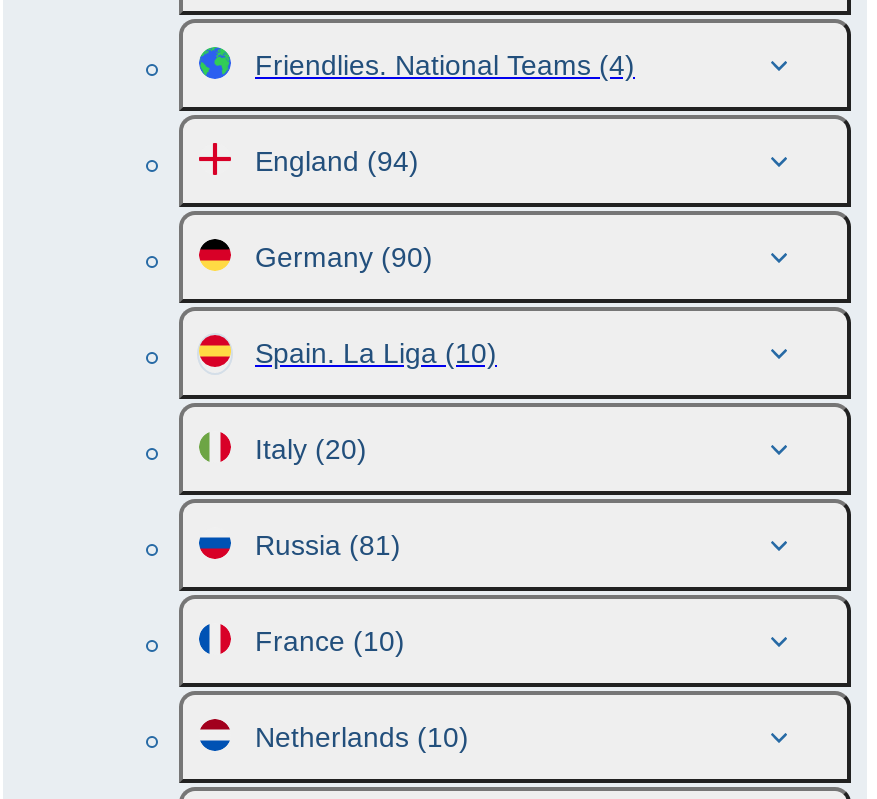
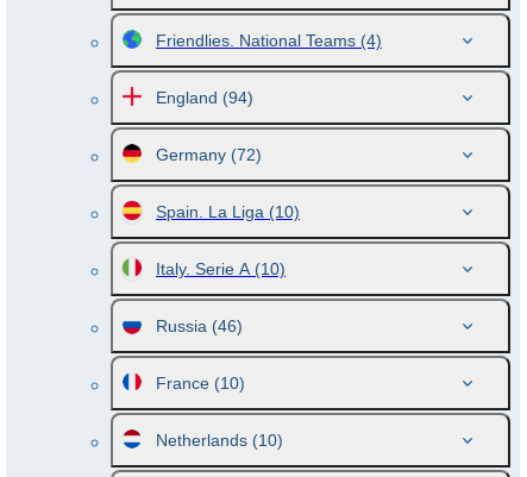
[255,241,433,273] Germany (90) -> [156,145,262,164] Germany (72)
[255,433,367,465] Italy (20) -> [156,259,286,278] Italy. Serie A (10)
[255,529,401,561] Russia (81) -> [156,316,243,335] Russia (46)

